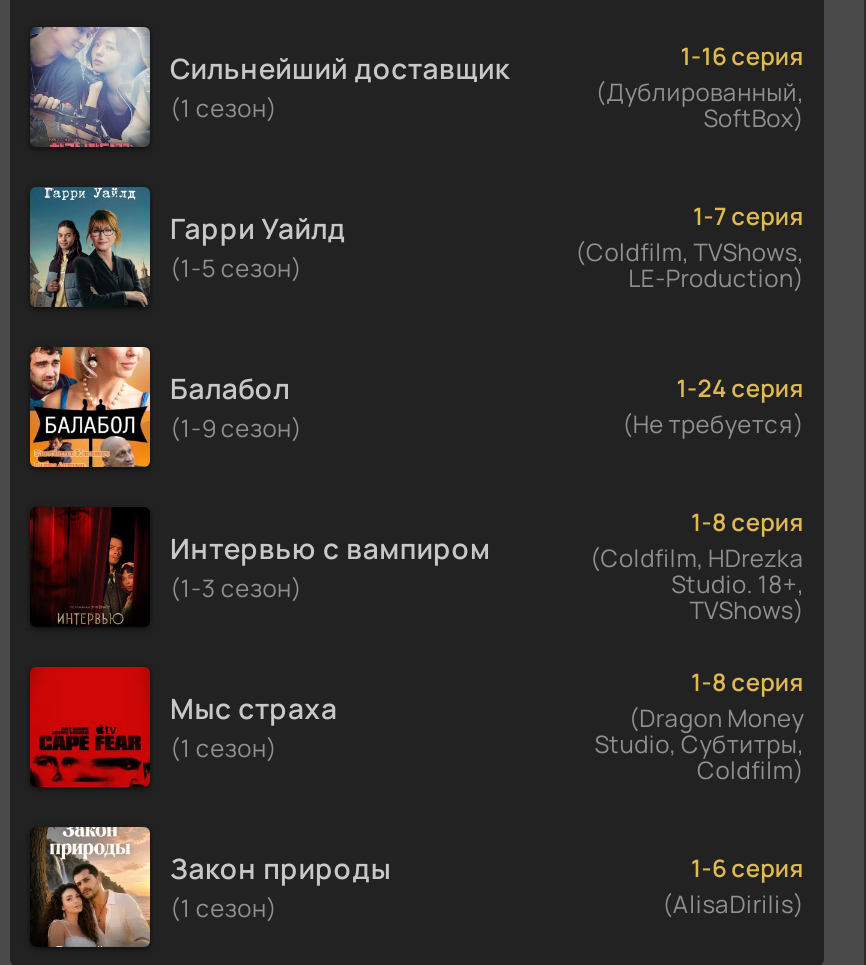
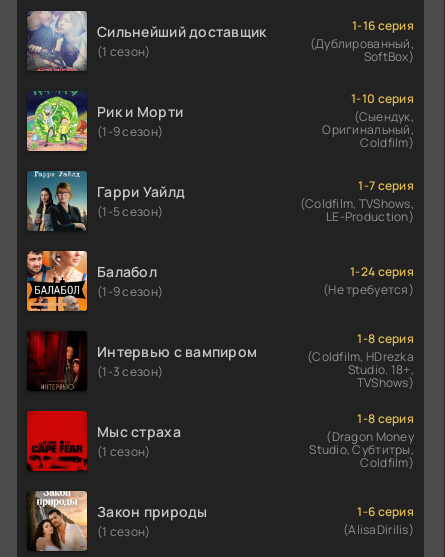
none -> [26,91,183,152] [image] | Рик и Морти | (1-9 сезон)
none -> [322,90,414,151] 1-10 серия | (Сыендук, | Оригинальный, | Coldfilm)

